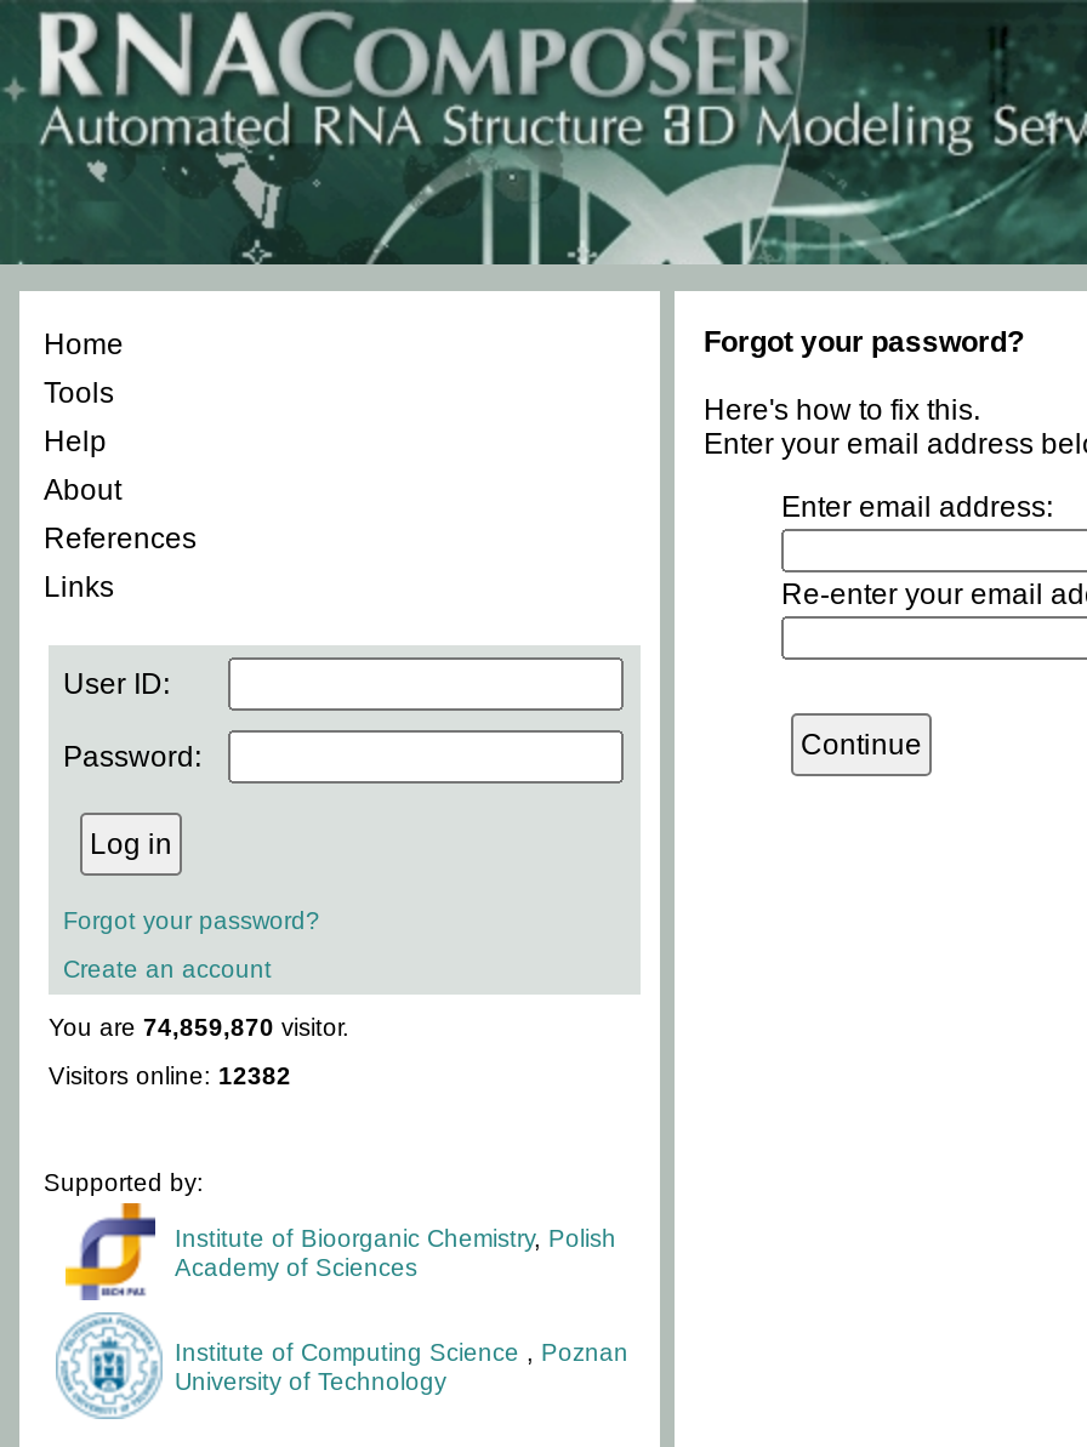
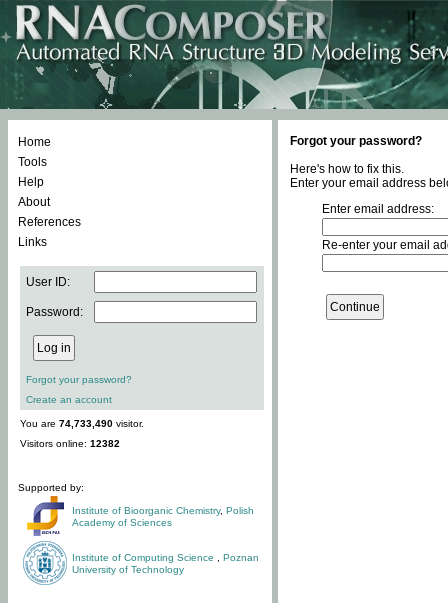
[49,1014,349,1041] You are 74,859,870 visitor. -> [20,418,144,429] You are 74,733,490 visitor.

